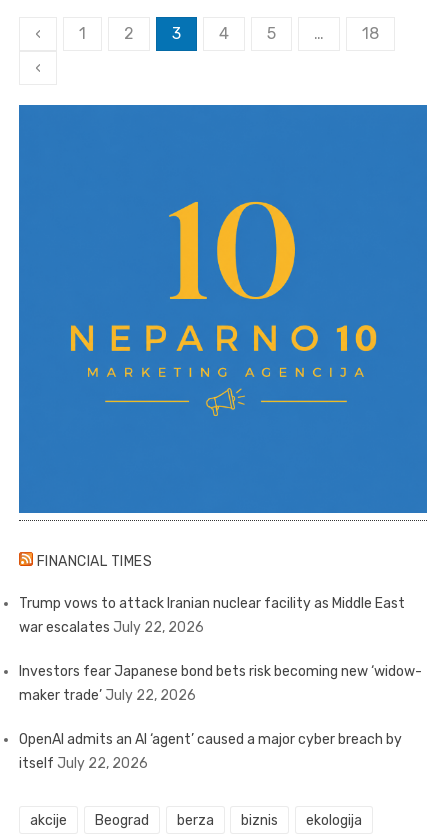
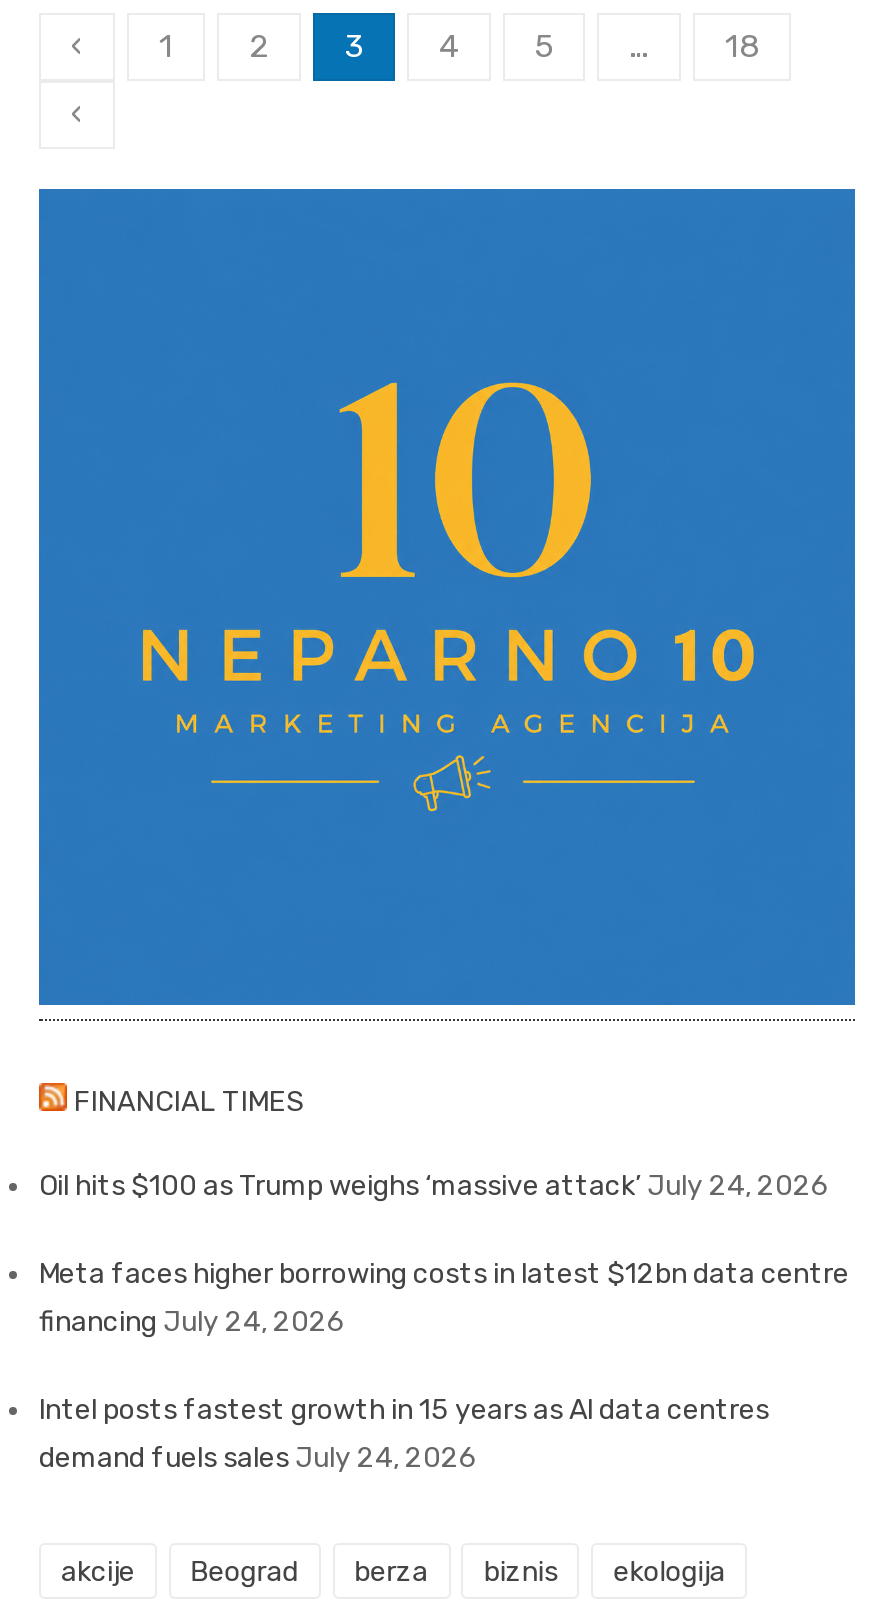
[19,595,405,636] Trump vows to attack Iranian nuclear facility as Middle East | war escalates July 22, 2026 -> [39,1169,829,1203] Oil hits $100 as Trump weighs ‘massive attack’ July 24, 2026
[19,663,422,704] Investors fear Japanese bond bets risk becoming new ‘widow- | maker trade’ July 22, 2026 -> [39,1257,849,1339] Meta faces higher borrowing costs in latest $12bn data centre | financing July 24, 2026
[19,731,402,772] OpenAI admits an AI ‘agent’ caused a major cyber breach by | itself July 22, 2026 -> [39,1393,769,1475] Intel posts fastest growth in 15 years as AI data centres | demand fuels sales July 24, 2026

